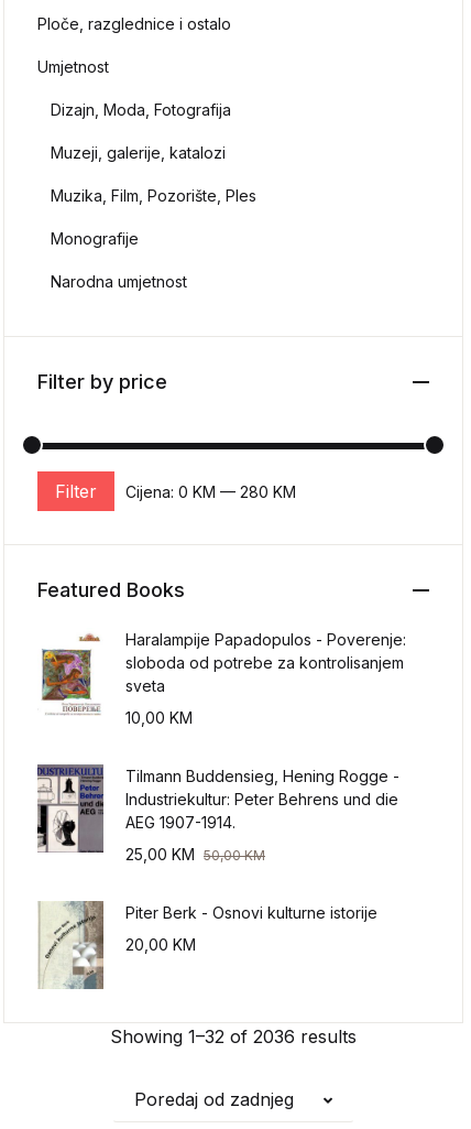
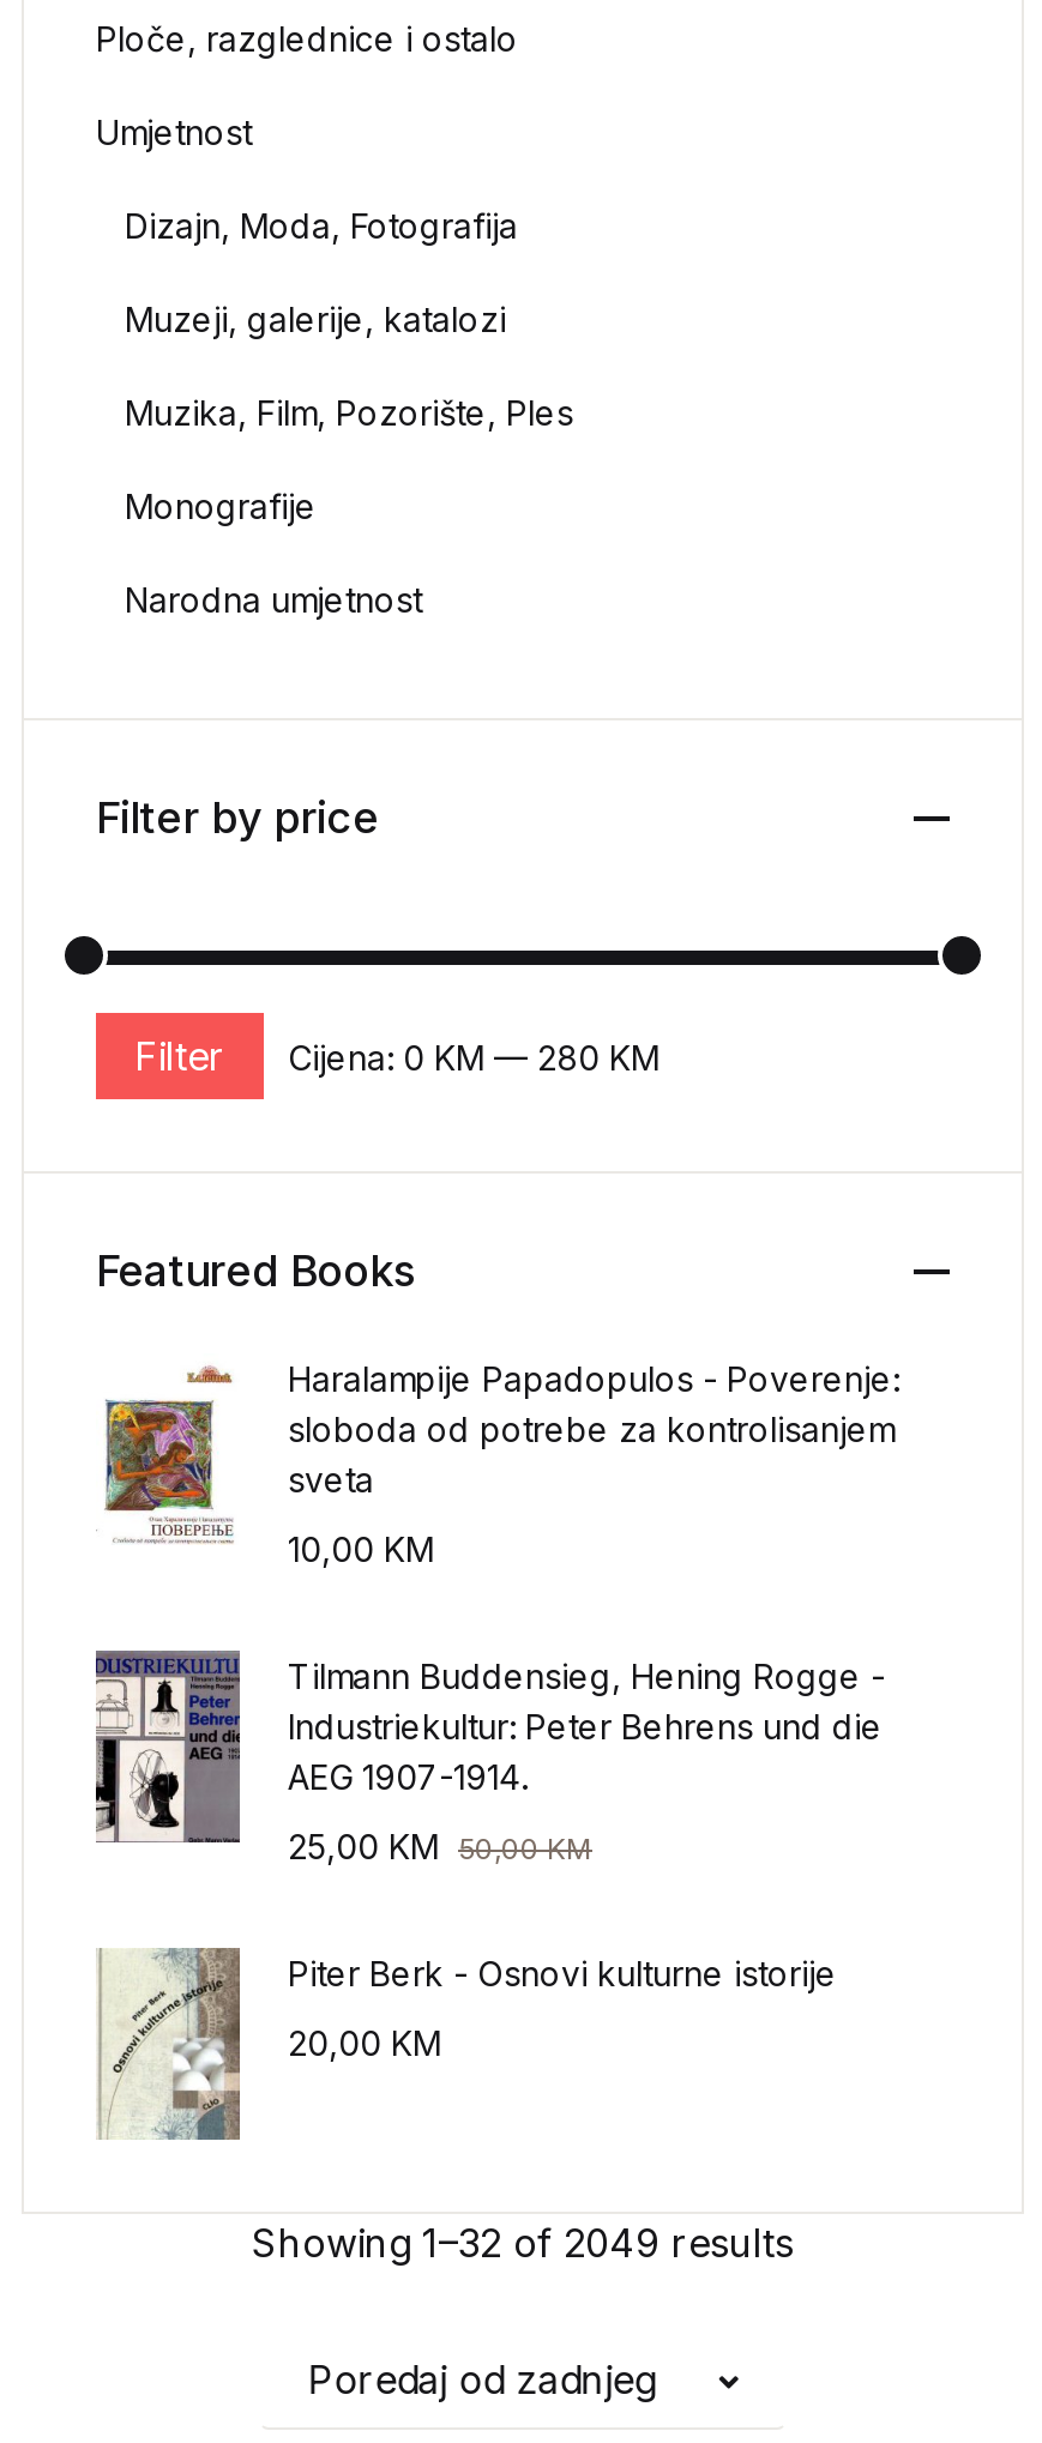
[110,1025,357,1047] Showing 1–32 of 2036 results -> [252,2219,794,2267] Showing 1–32 of 2049 results

